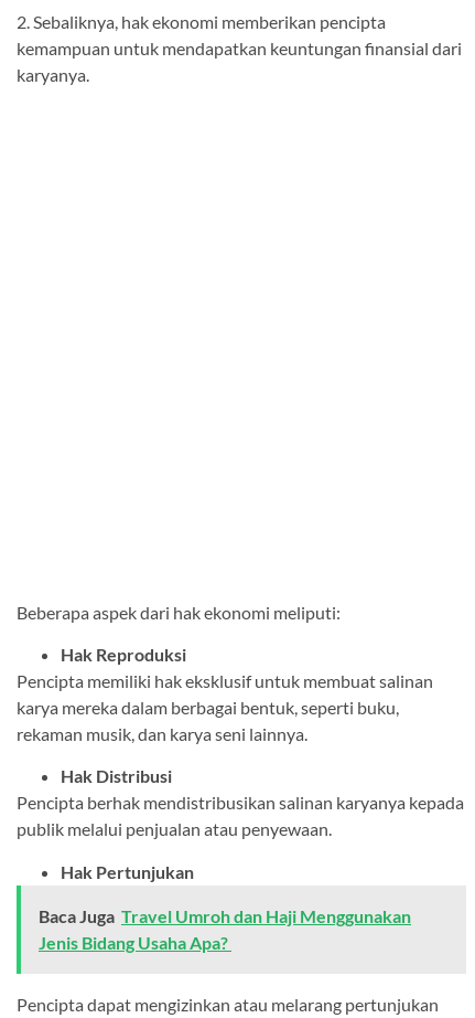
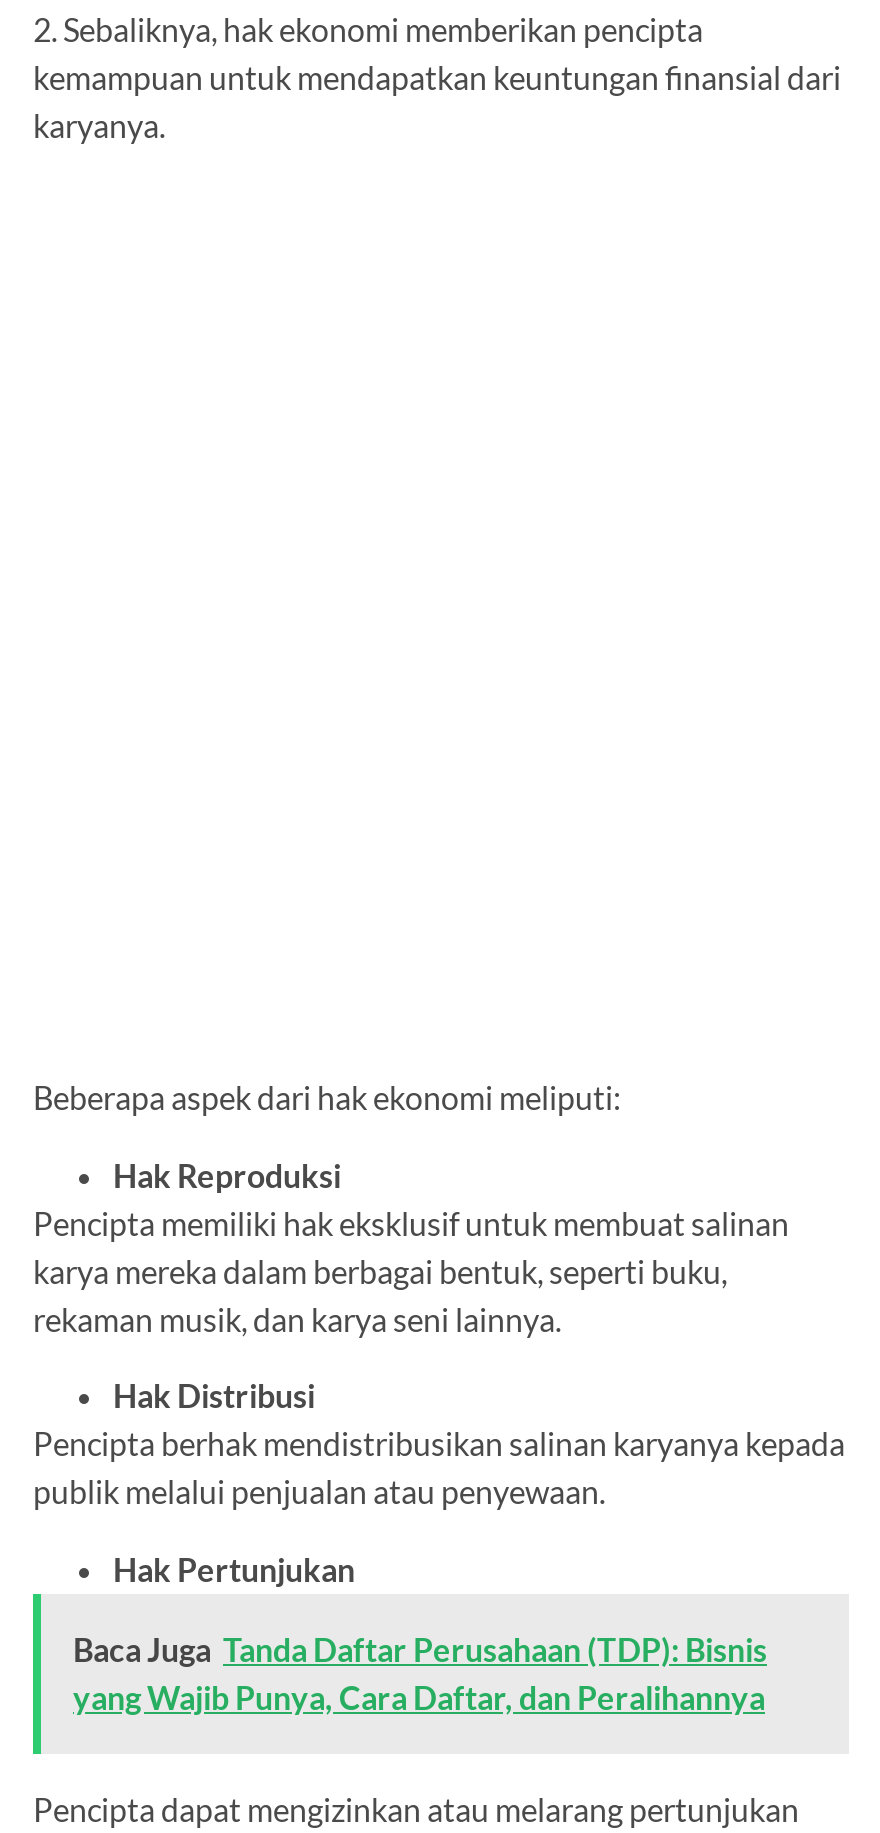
[39,905,411,953] Baca Juga Travel Umroh dan Haji Menggunakan | Jenis Bidang Usaha Apa? -> [73,1629,767,1715] Baca Juga Tanda Daftar Perusahaan (TDP): Bisnis | yang Wajib Punya, Cara Daftar, dan Peralihannya

